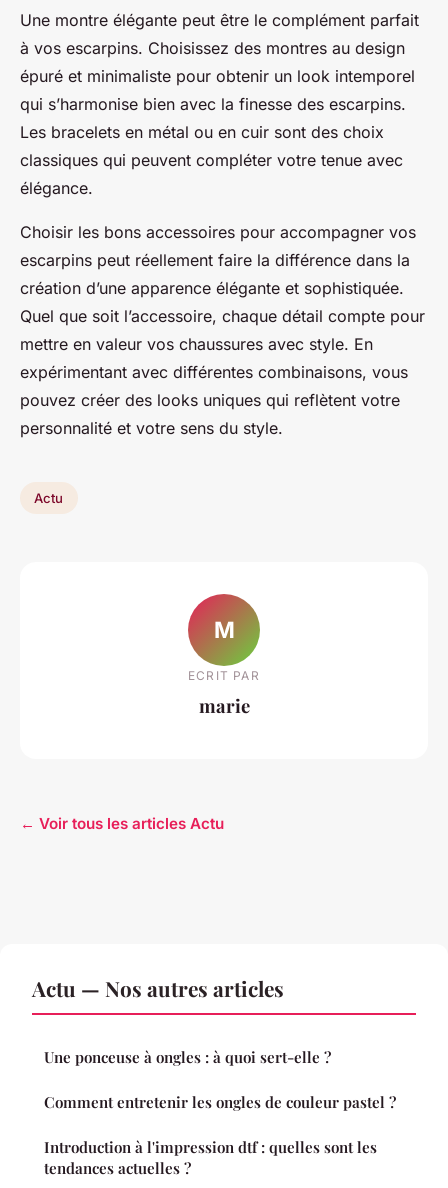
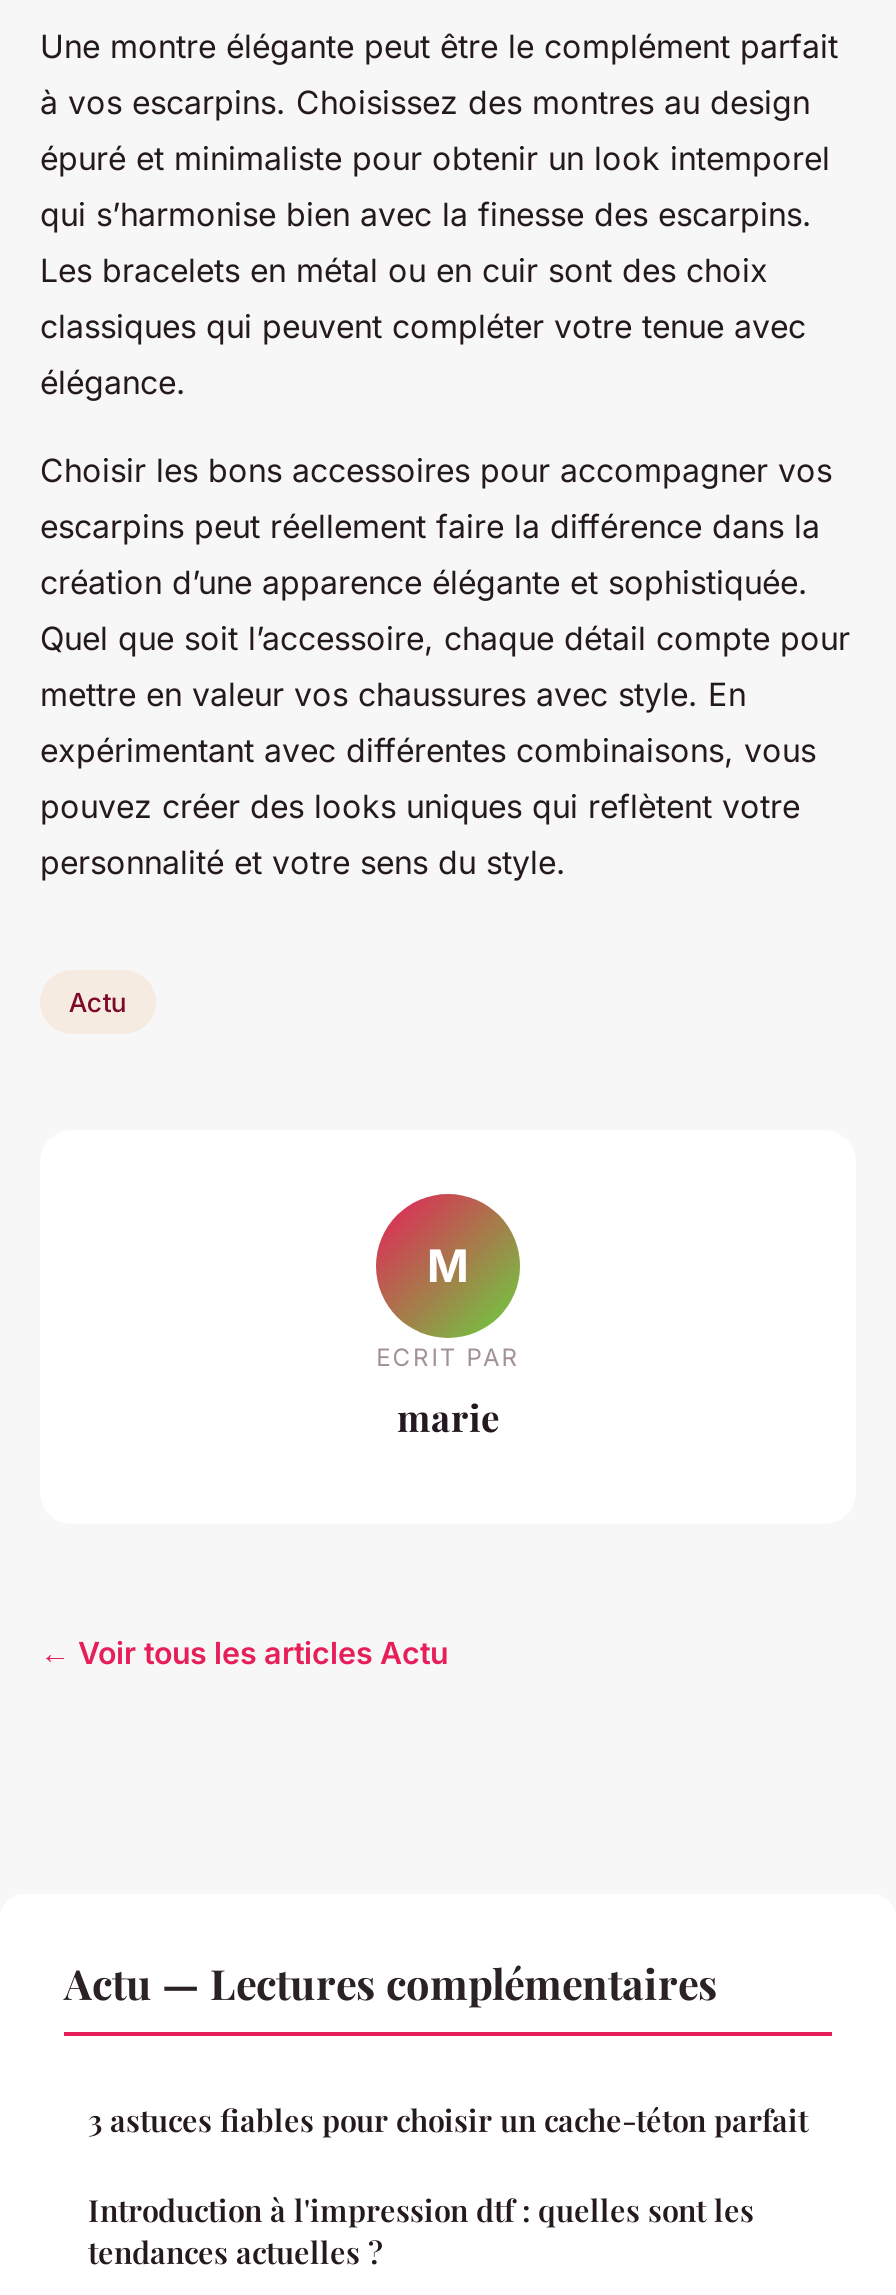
[32,974,396,1112] Actu — Nos autres articles | Une ponceuse à ongles : à quoi sert-elle ? | Comment entretenir les ongles de couleur pastel ? -> [64,1954,808,2140] Actu — Lectures complémentaires | 3 astuces fiables pour choisir un cache-téton parfait

